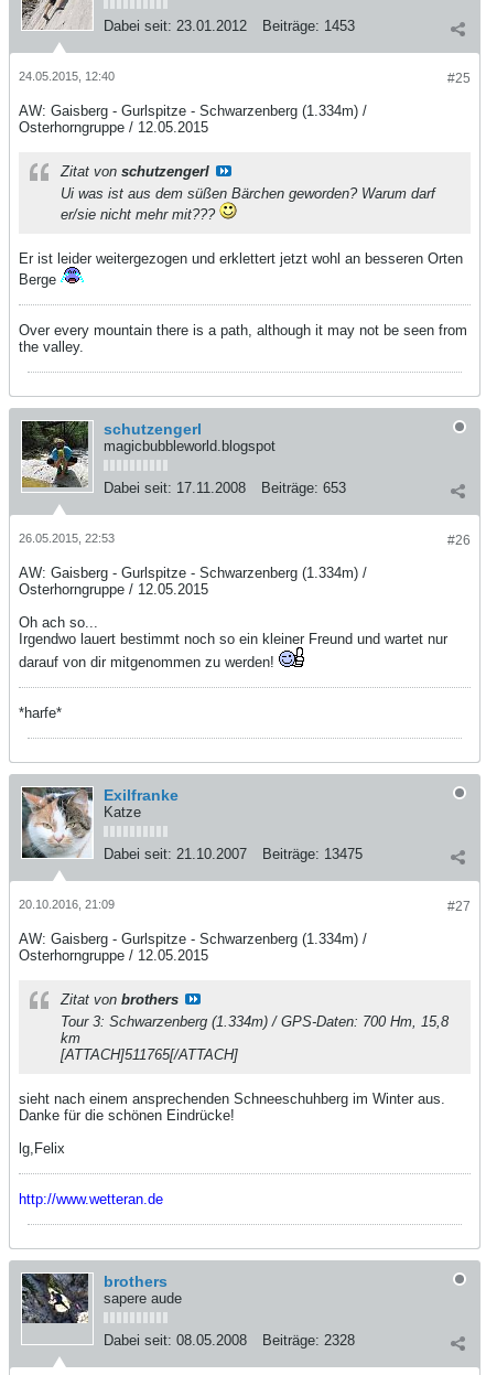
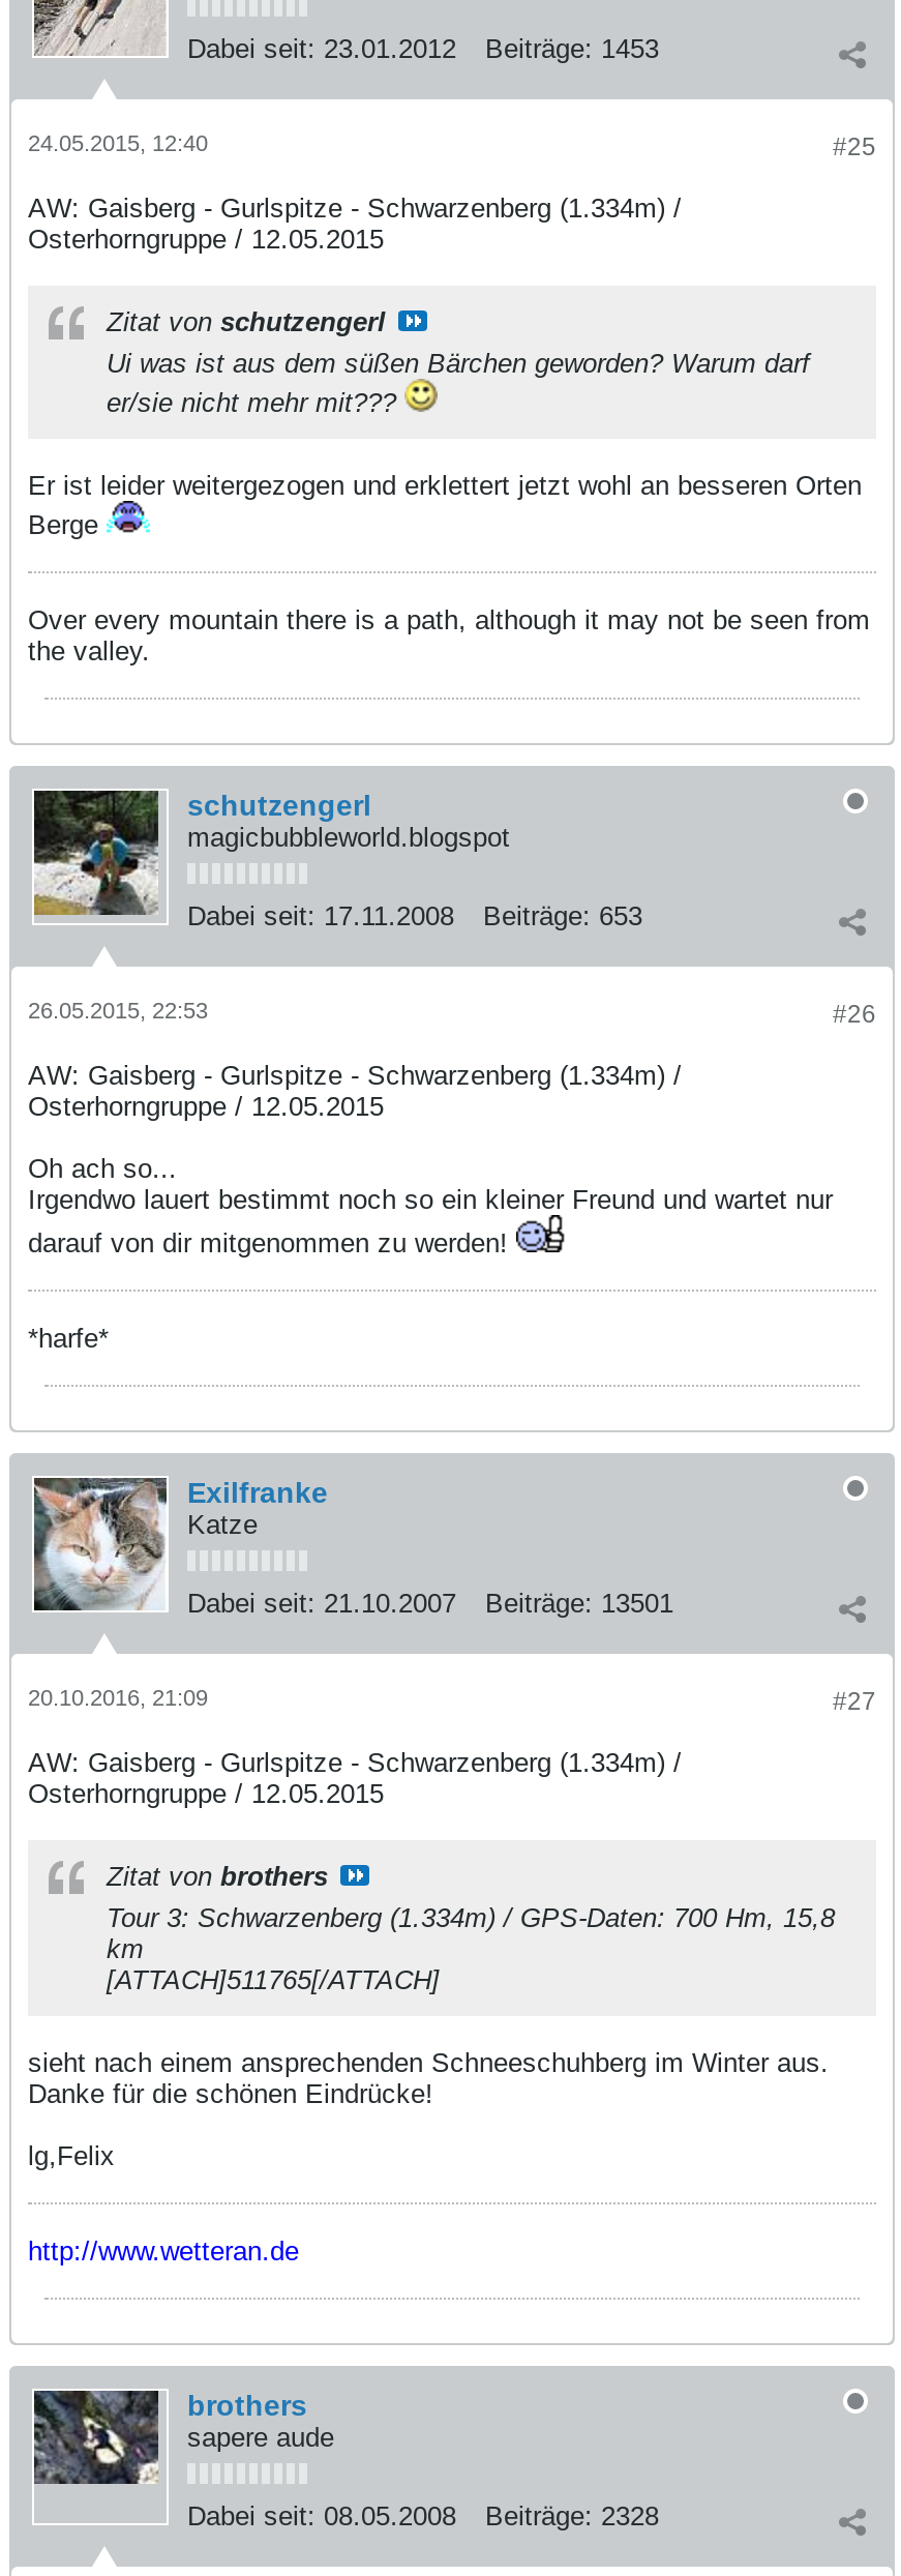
[104,846,363,862] Dabei seit: 21.10.2007 Beiträge: 13475 -> [187,1588,673,1619] Dabei seit: 21.10.2007 Beiträge: 13501

